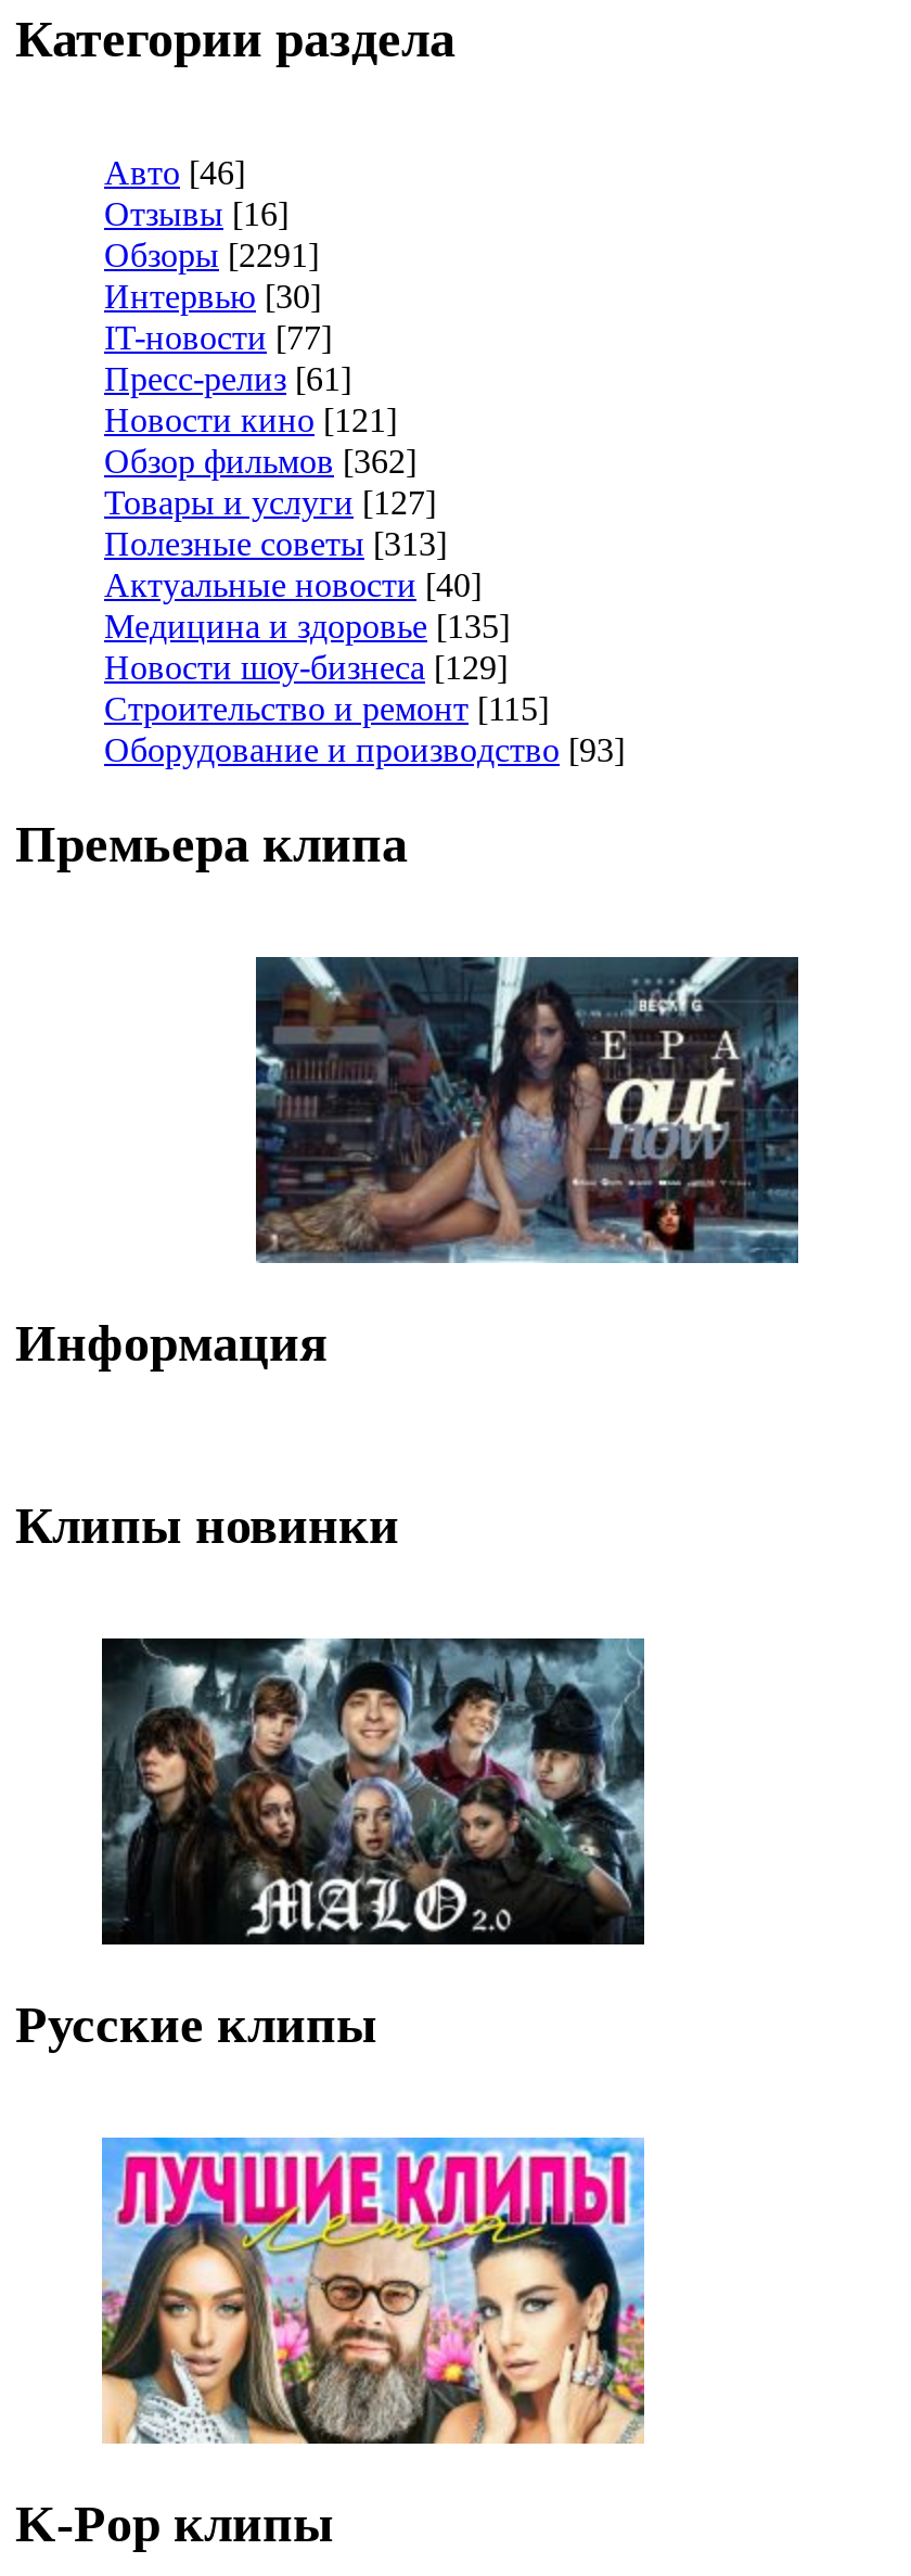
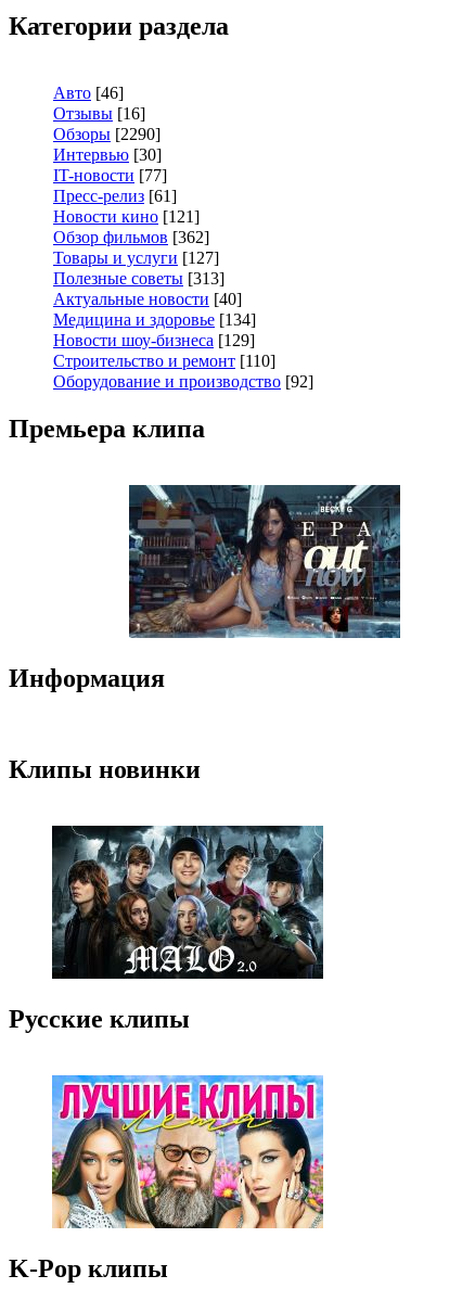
[104,236,319,273] Обзоры [2291] -> [53,125,161,143] Обзоры [2290]
[104,607,510,644] Медицина и здоровье [135] -> [53,310,256,329] Медицина и здоровье [134]
[104,690,549,727] Строительство и ремонт [115] -> [53,351,275,370] Строительство и ремонт [110]
[104,731,625,768] Оборудование и производство [93] -> [53,372,313,390] Оборудование и производство [92]

